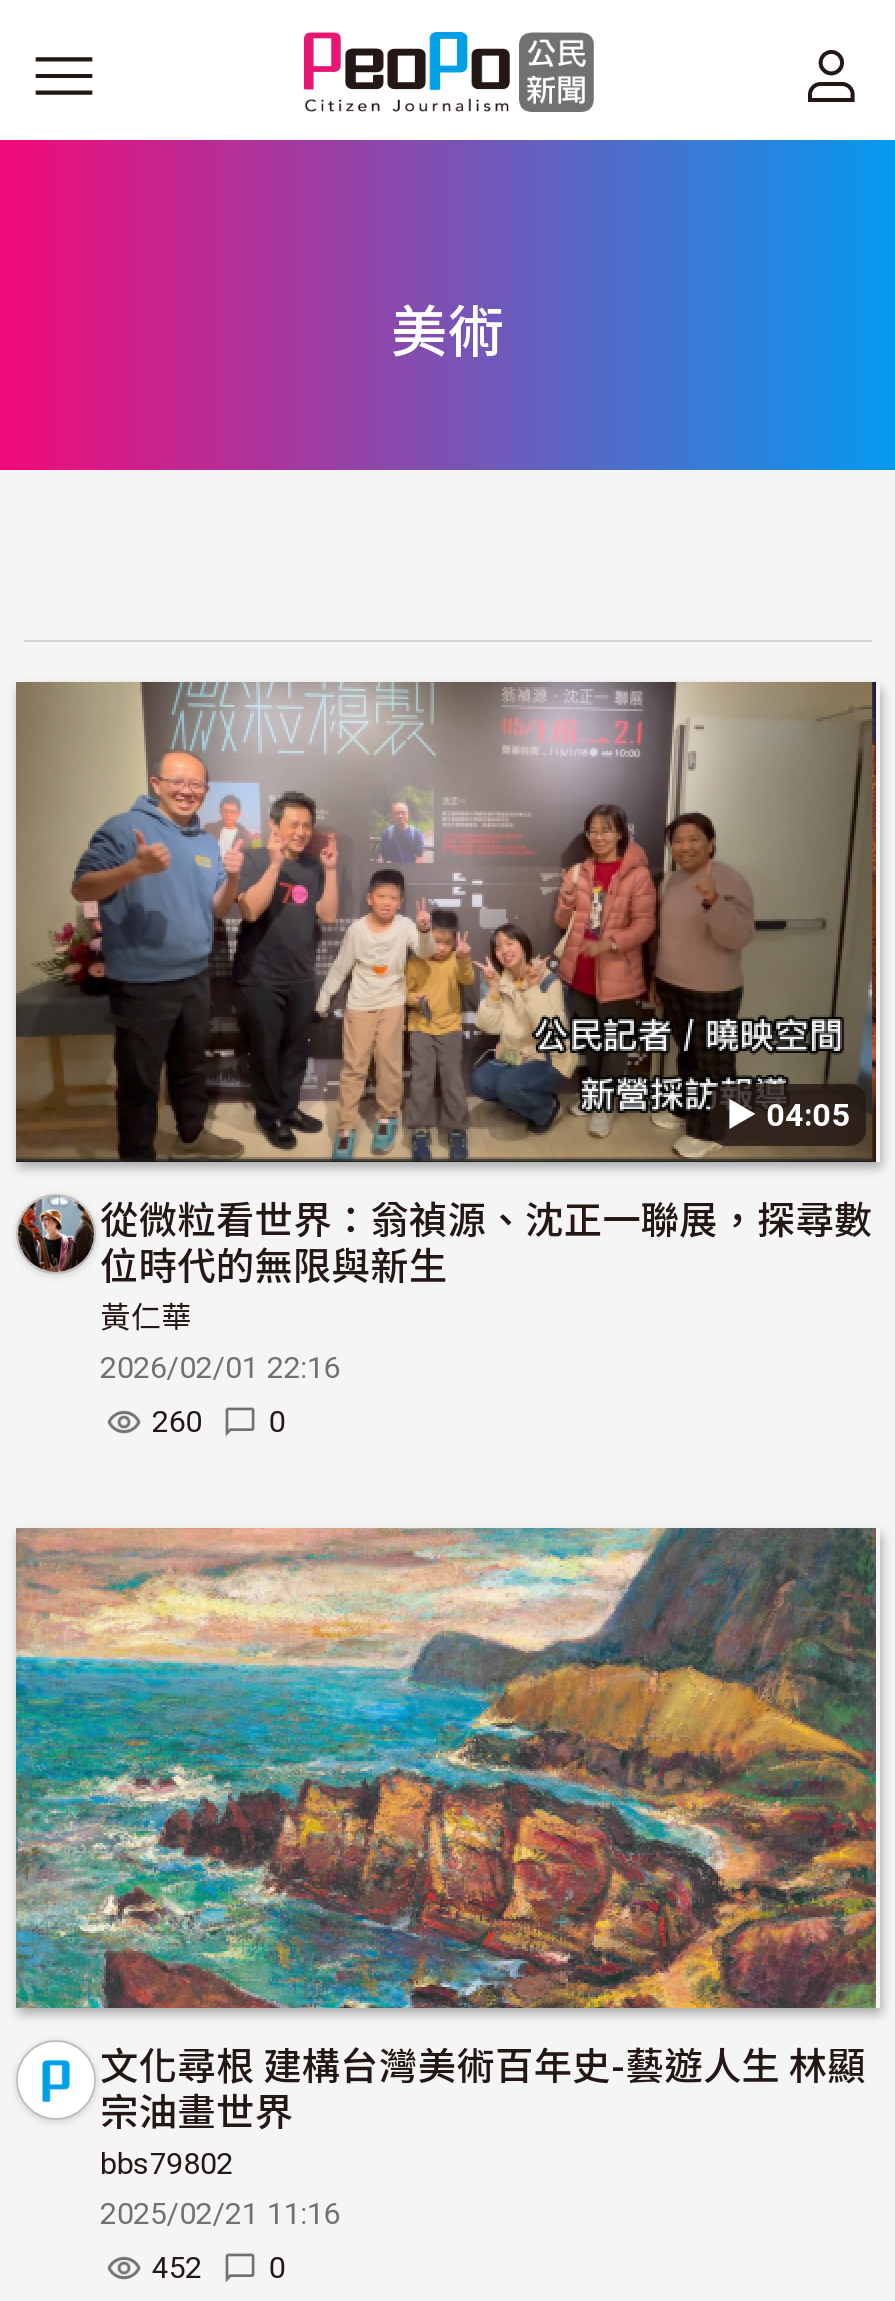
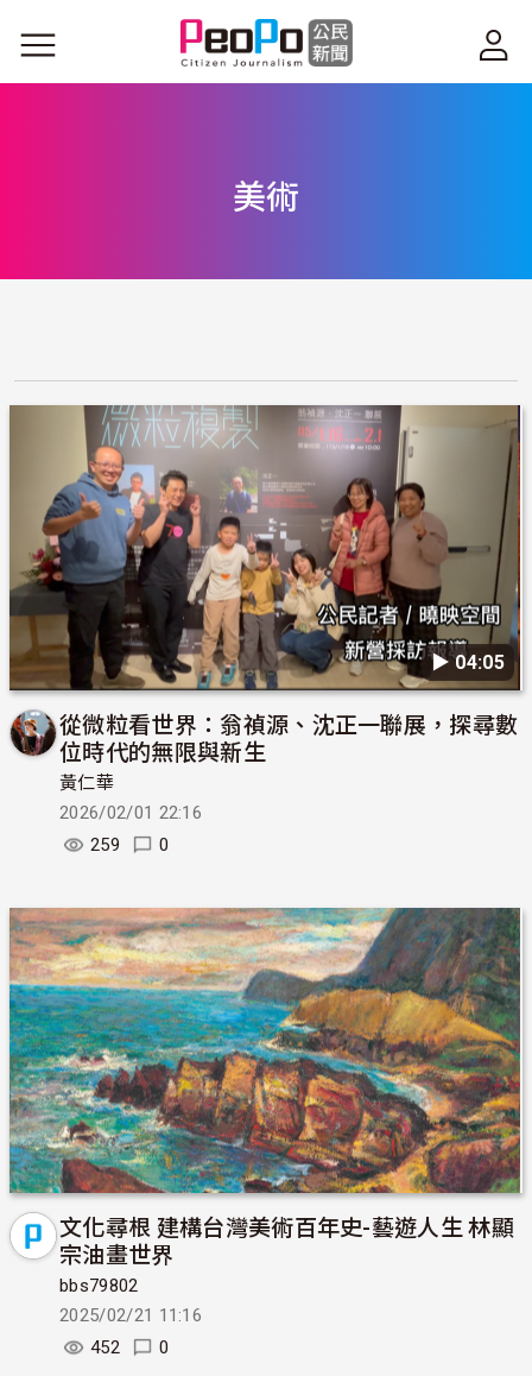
[152,1404,285,1440] 260 0 -> [90,834,169,855] 259 0

